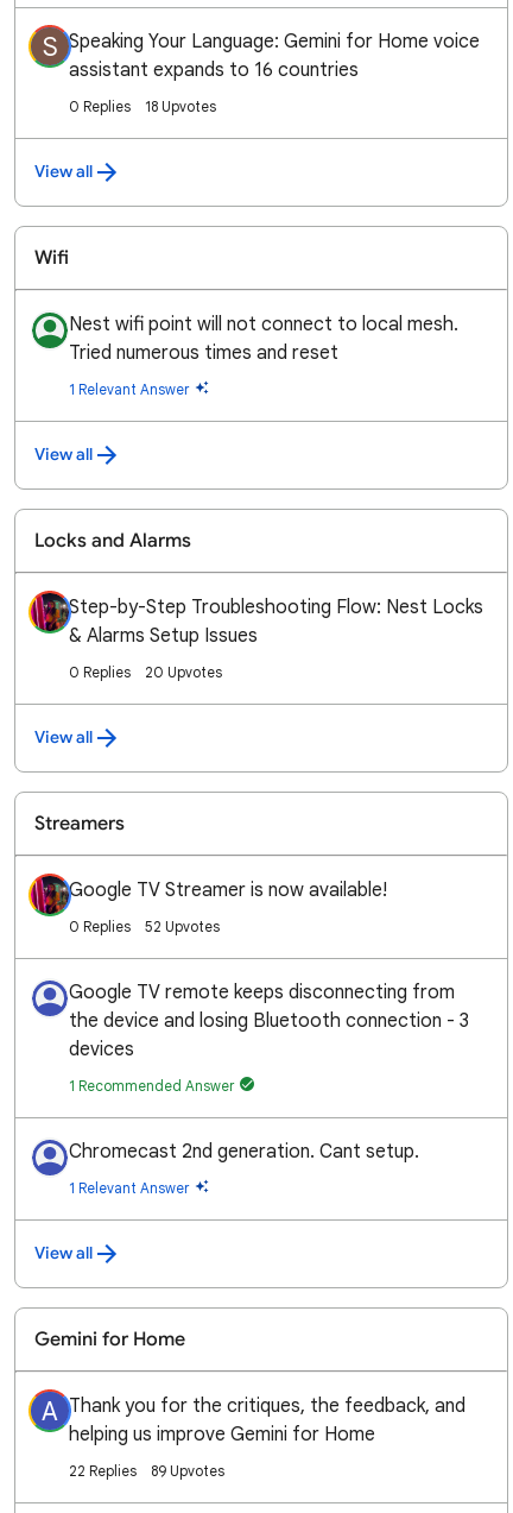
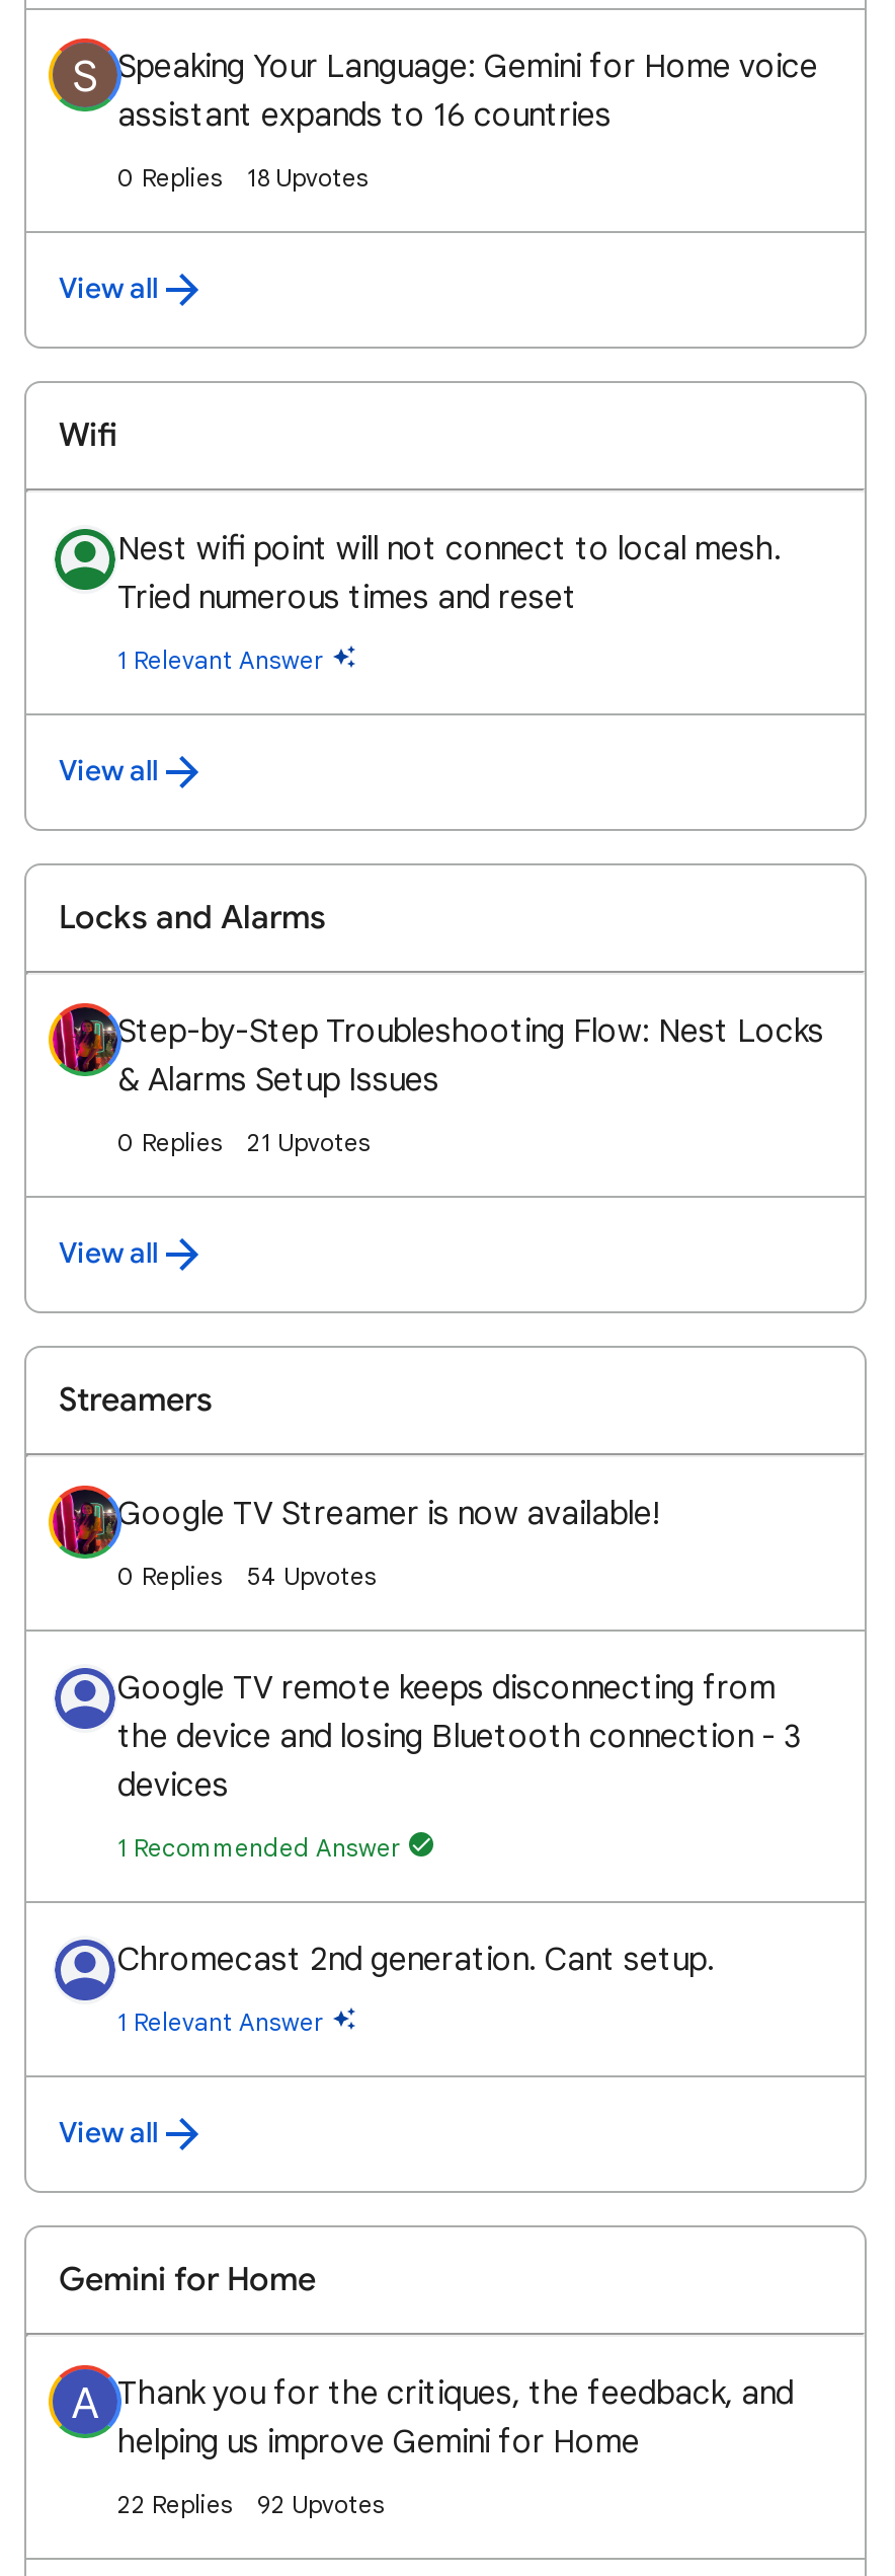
[145,663,222,681] 20 Upvotes -> [247,1127,371,1157] 21 Upvotes
[145,918,220,935] 52 Upvotes -> [247,1561,377,1591] 54 Upvotes
[69,1462,224,1480] 22 Replies 89 Upvotes -> [117,2489,385,2519] 22 Replies 92 Upvotes

